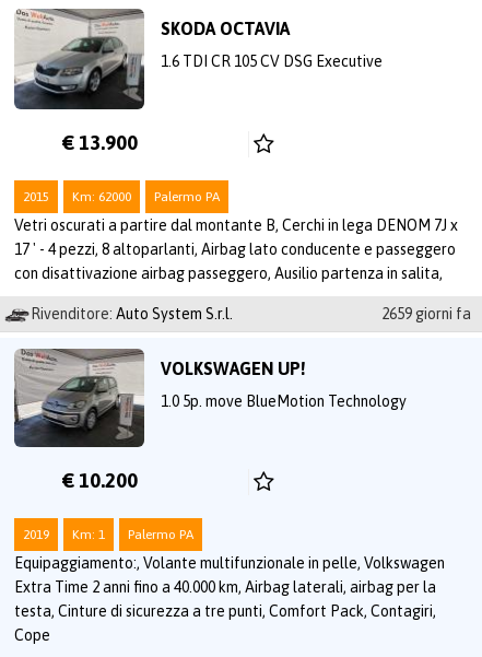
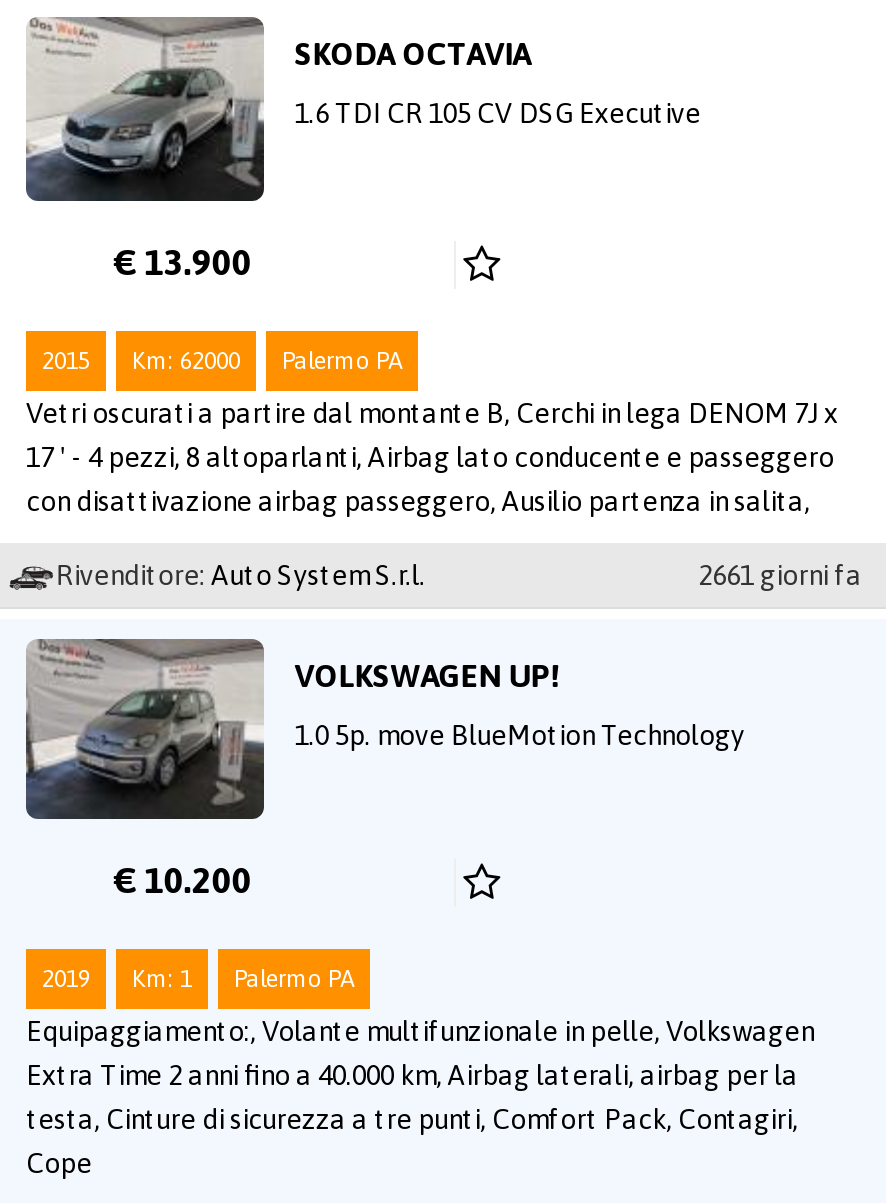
[381,305,471,323] 2659 giorni fa -> [698,559,862,591] 2661 giorni fa

